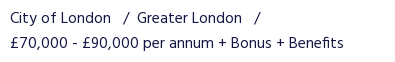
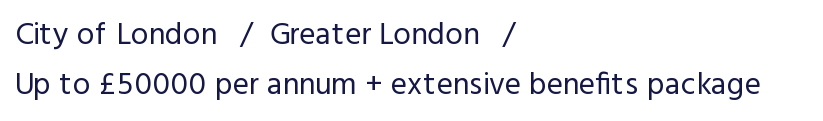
[10,31,344,57] £70,000 - £90,000 per annum + Bonus + Benefits -> [15,60,761,112] Up to £50000 per annum + extensive benefits package

